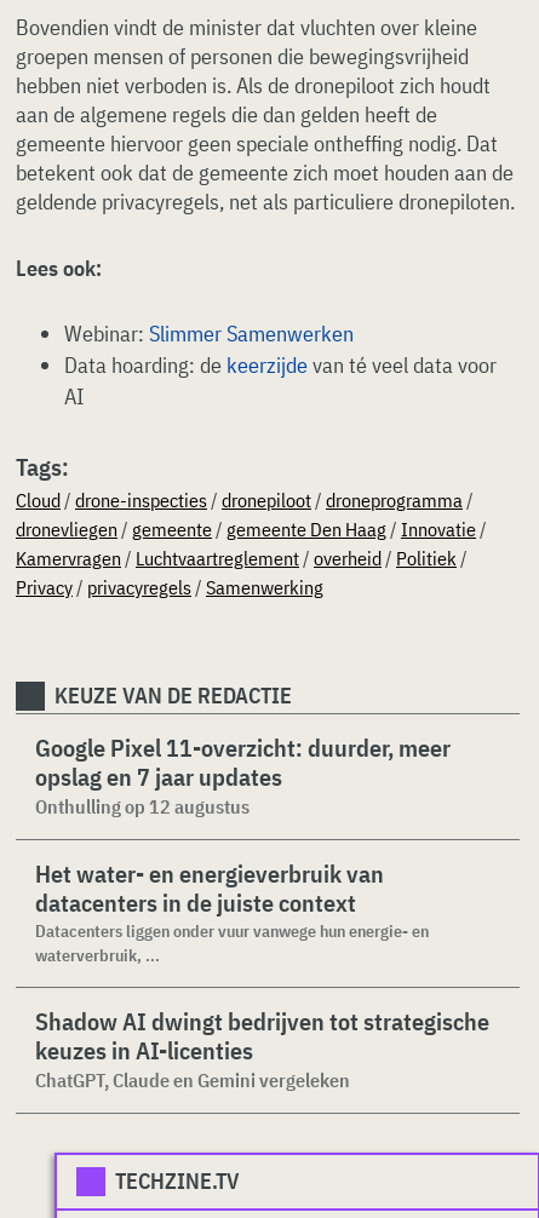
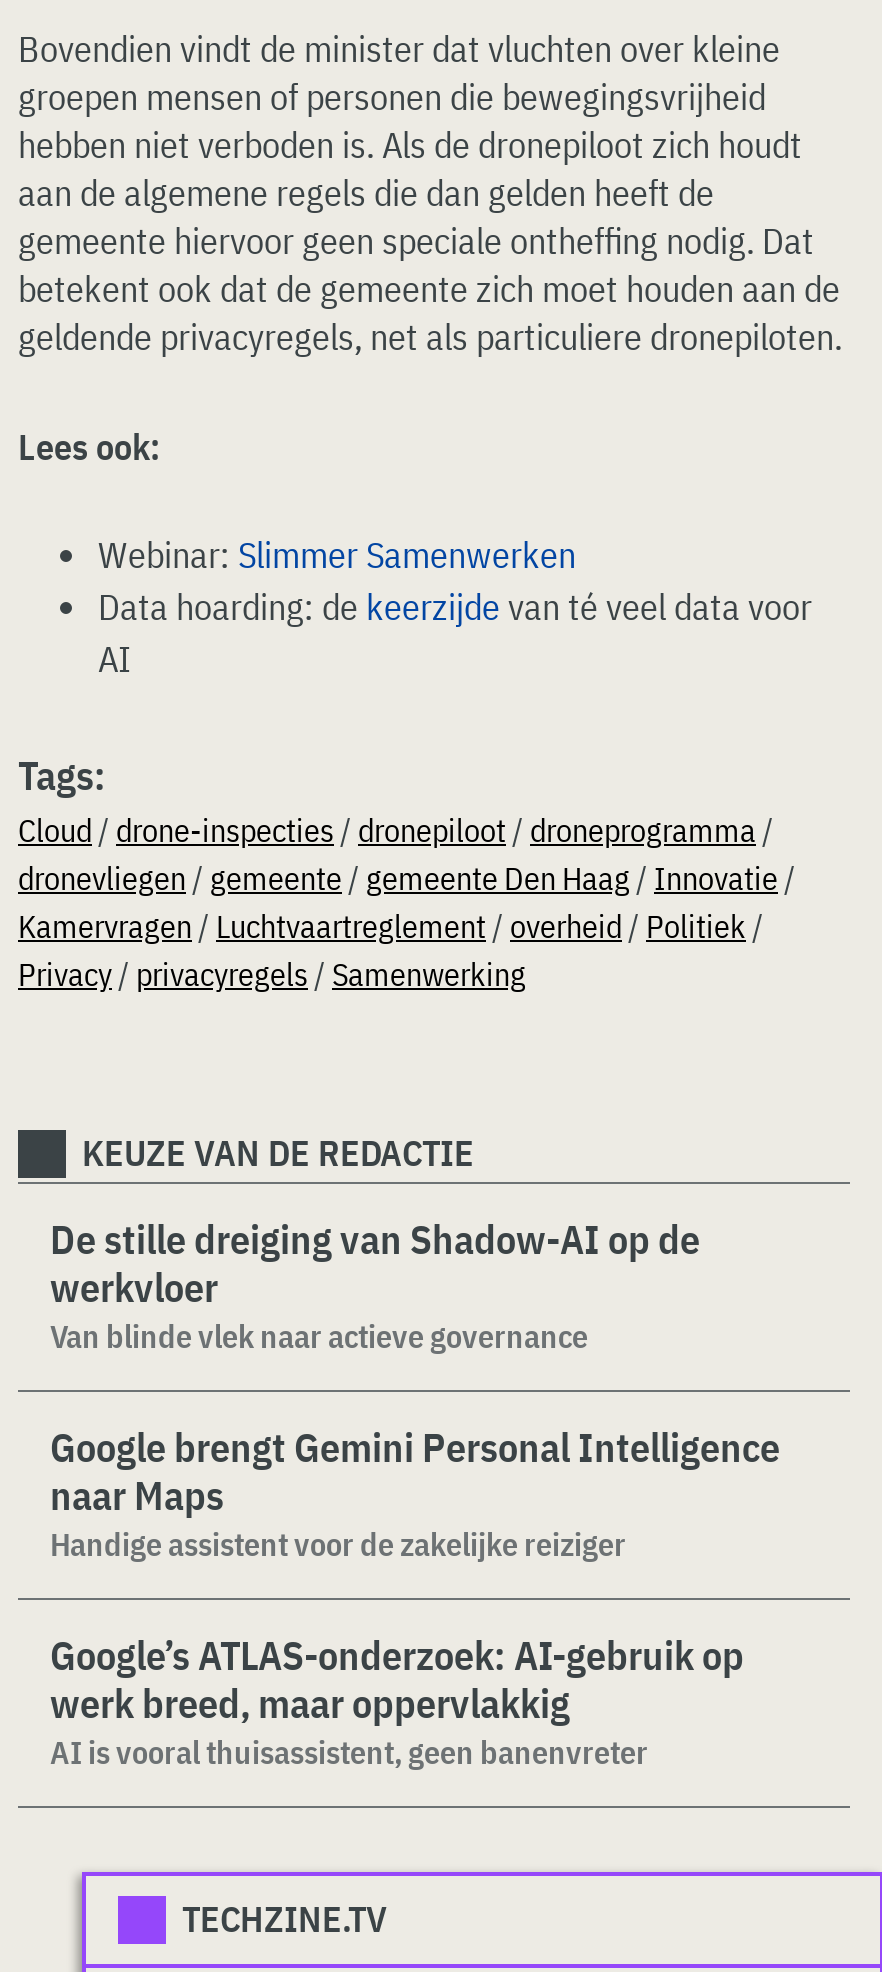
[35,731,451,818] Google Pixel 11-overzicht: duurder, meer | opslag en 7 jaar updates | Onthulling op 12 augustus -> [50,1212,700,1356] De stille dreiging van Shadow-AI op de | werkvloer | Van blinde vlek naar actieve governance
[35,857,429,966] Het water- en energieverbruik van | datacenters in de juiste context | Datacenters liggen onder vuur vanwege hun energie- en | waterverbruik, ... -> [50,1420,780,1564] Google brengt Gemini Personal Intelligence | naar Maps | Handige assistent voor de zakelijke reiziger
[35,1005,489,1092] Shadow AI dwingt bedrijven tot strategische | keuzes in AI-licenties | ChatGPT, Claude en Gemini vergeleken -> [50,1628,744,1772] Google’s ATLAS-onderzoek: AI-gebruik op | werk breed, maar oppervlakkig | AI is vooral thuisassistent, geen banenvreter

